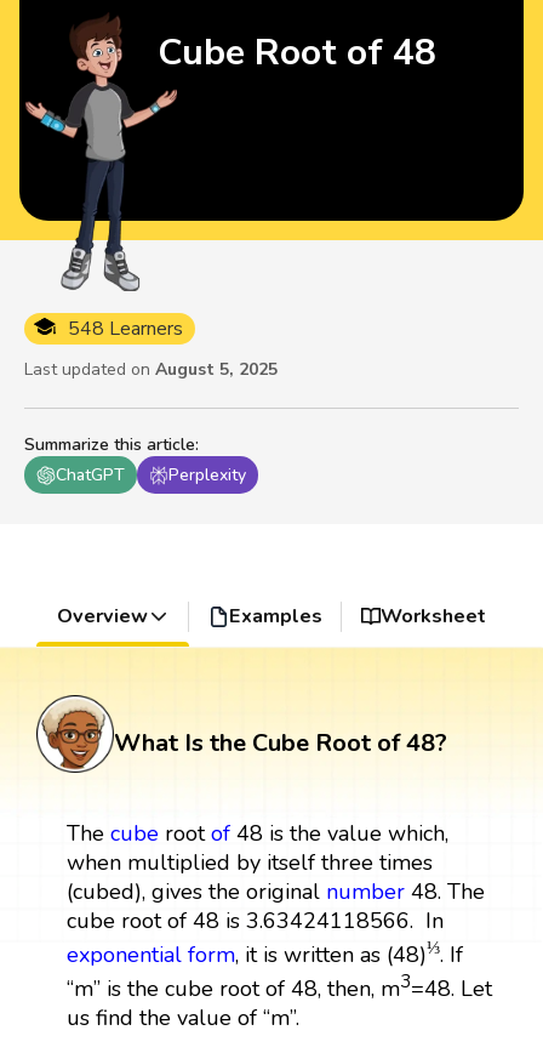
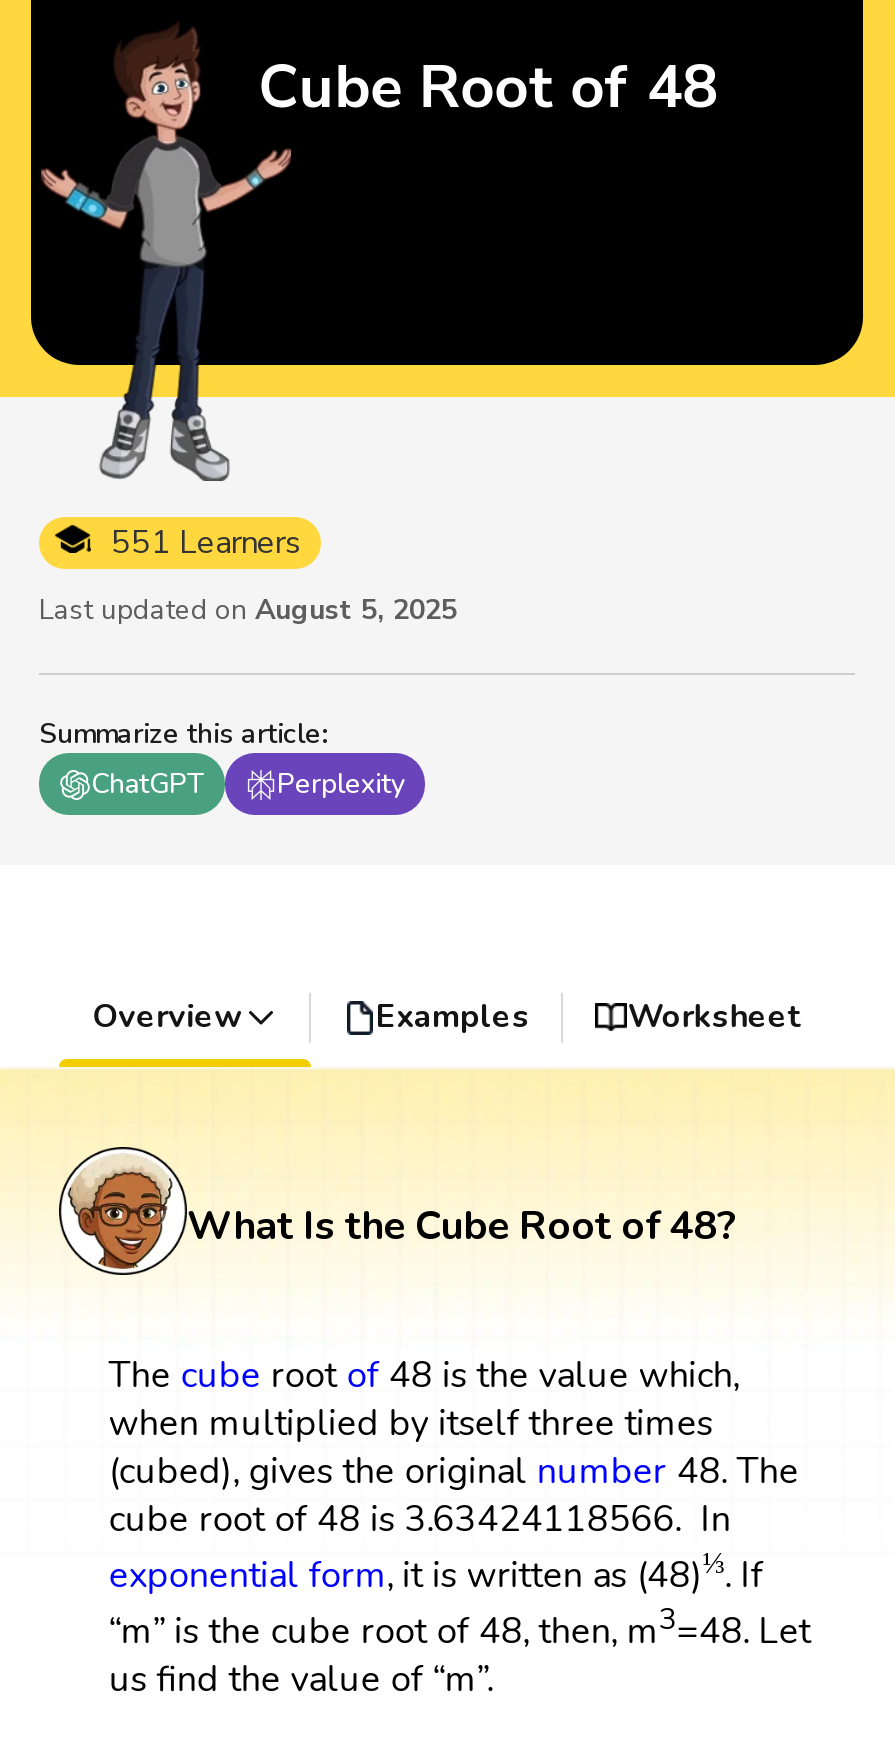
[68,316,183,343] 548 Learners -> [111,522,301,566] 551 Learners

